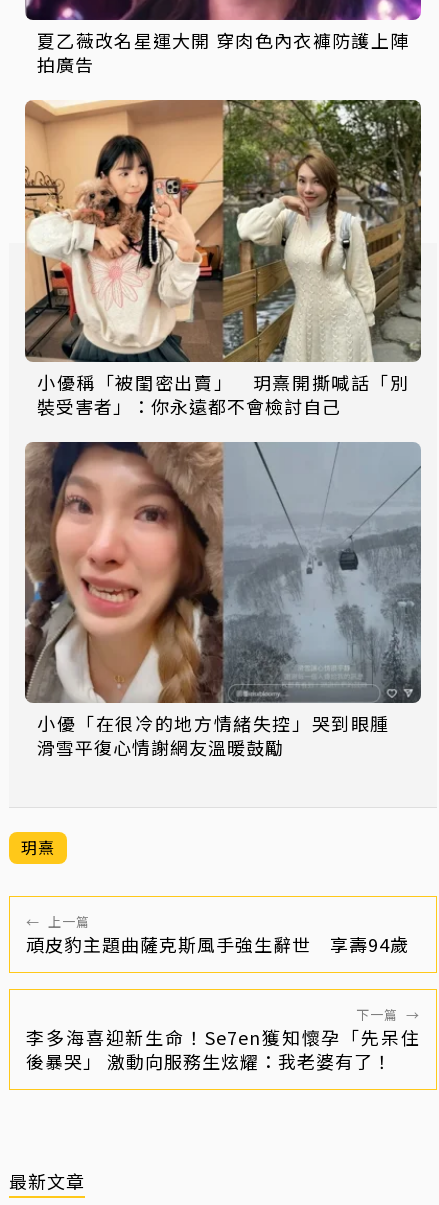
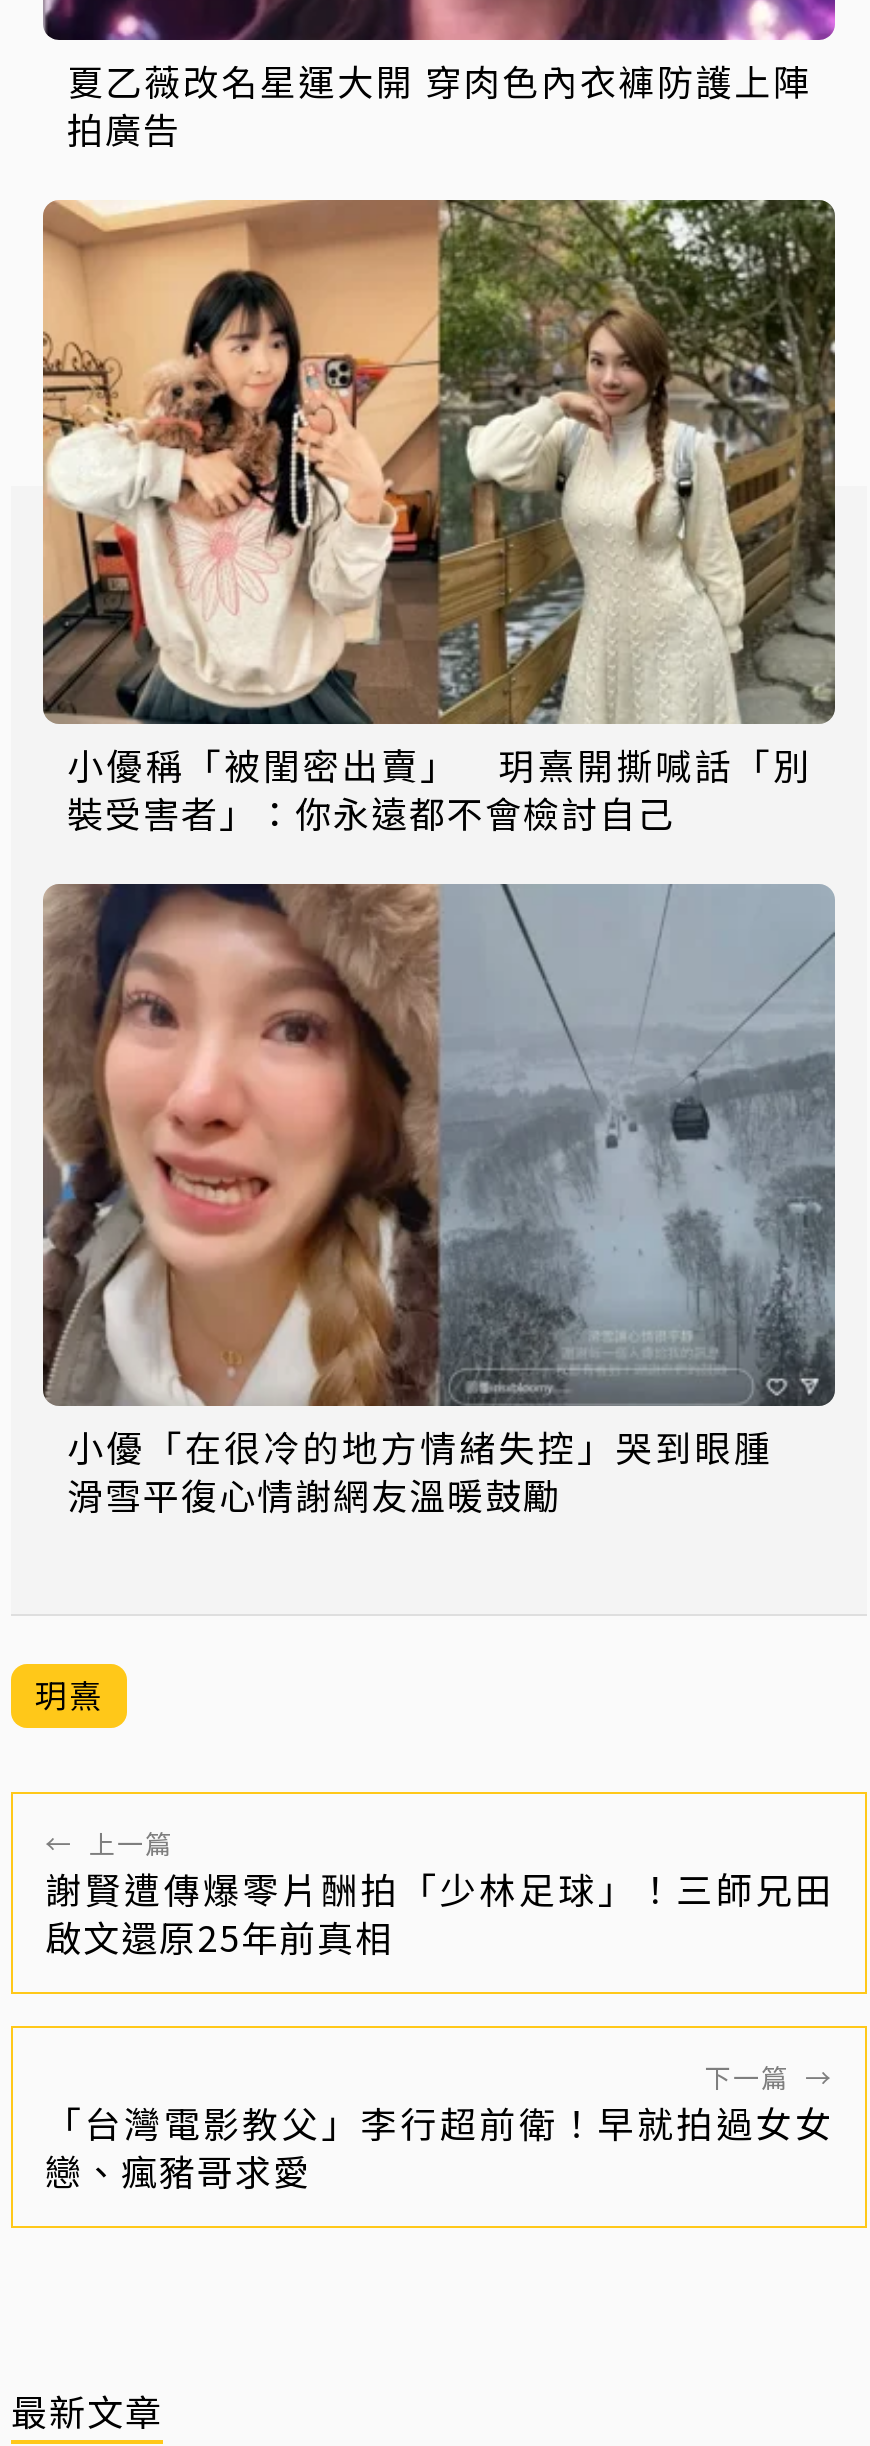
[26,931,409,957] 頑皮豹主題曲薩克斯風手強生辭世 享壽94歲 -> [45,1862,833,1962] 謝賢遭傳爆零片酬拍「少林足球」！三師兄田 | 啟文還原25年前真相
[26,1024,420,1074] 李多海喜迎新生命！Se7en獲知懷孕「先呆住 | 後暴哭」 激動向服務生炫耀：我老婆有了！ -> [45,2096,833,2196] 「台灣電影教父」李行超前衛！早就拍過女女 | 戀、瘋豬哥求愛

